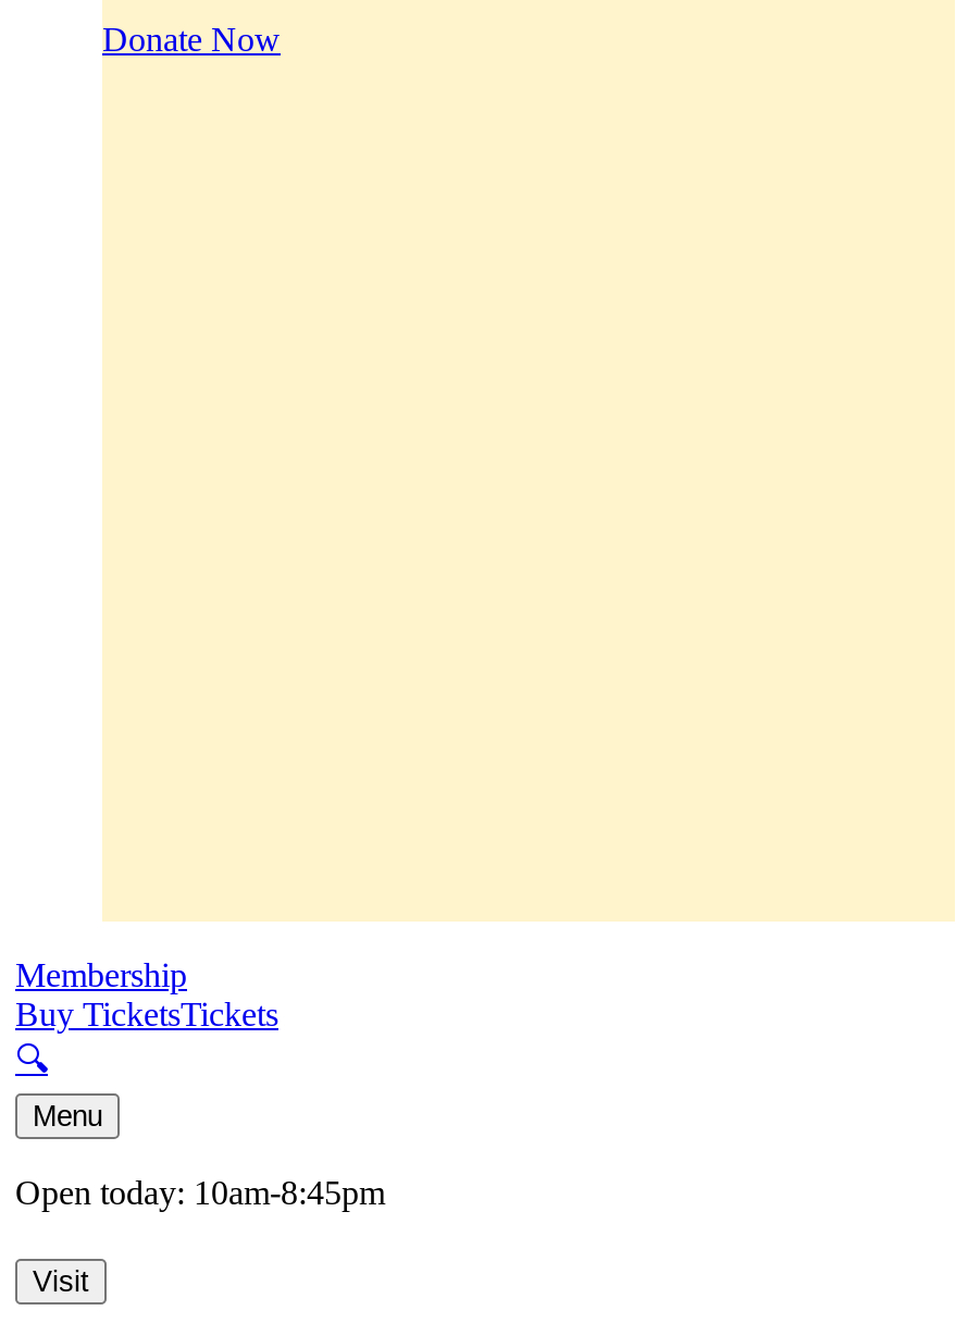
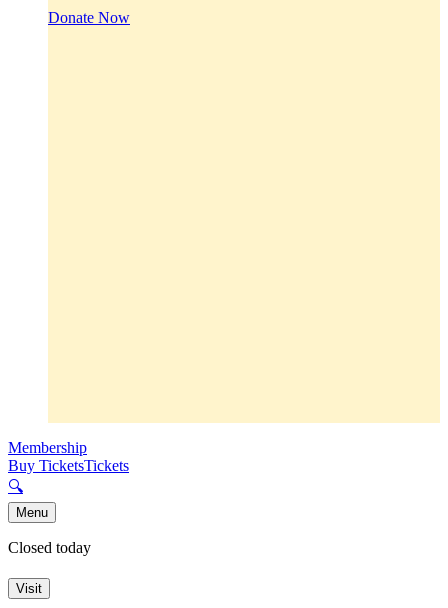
[15,1175,385,1212] Open today: 10am-8:45pm -> [8,539,91,556] Closed today

